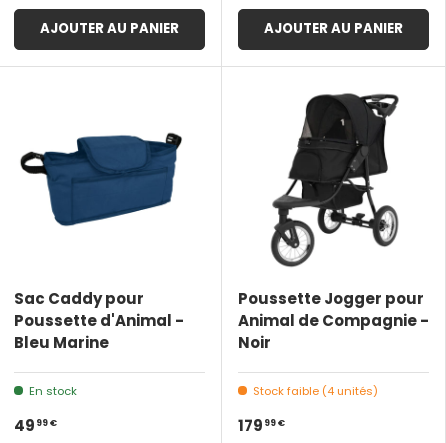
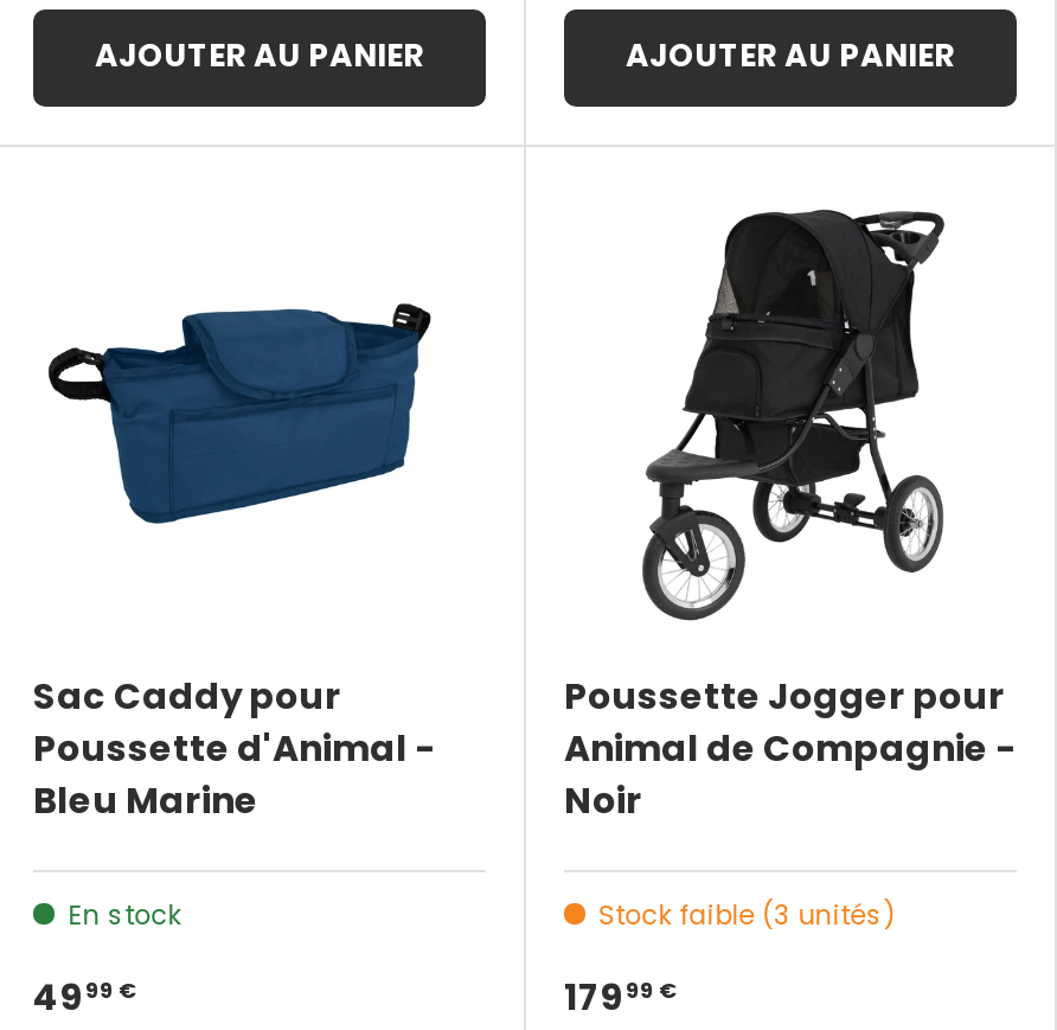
[253,387,378,398] Stock faible (4 unités) -> [599,905,895,931] Stock faible (3 unités)

